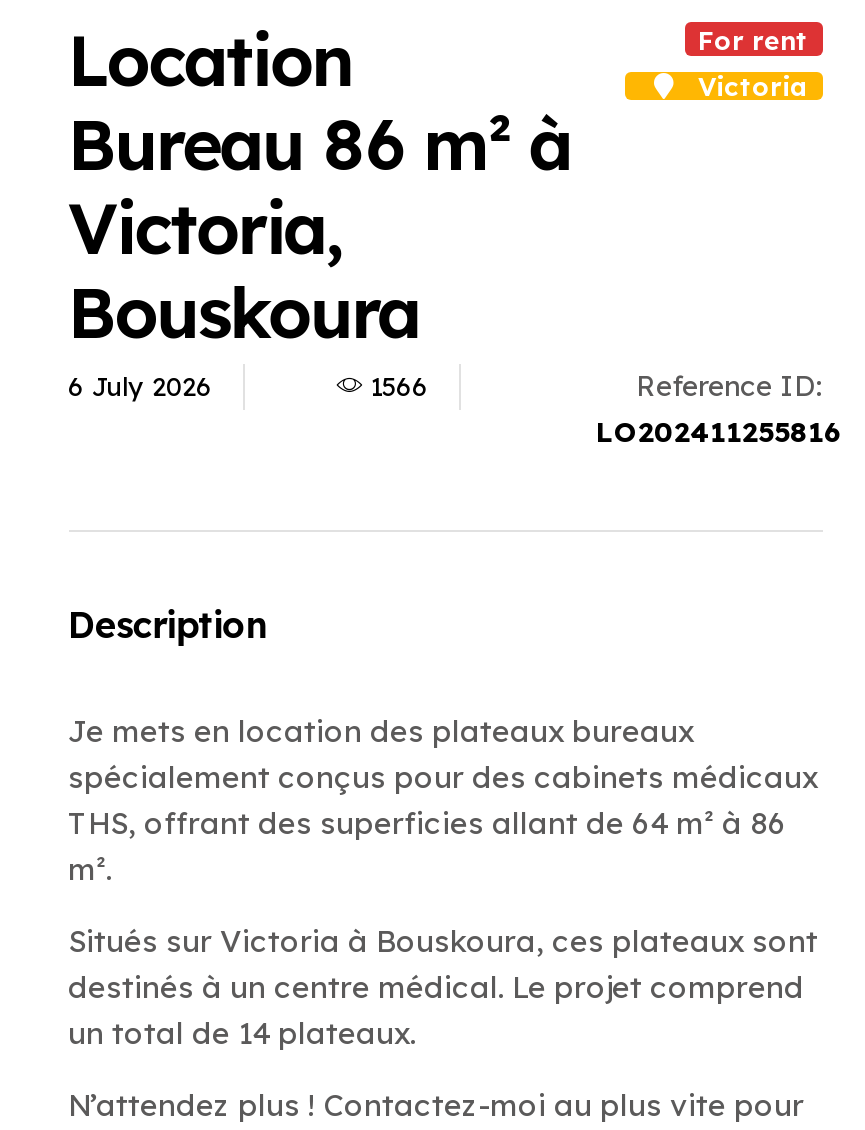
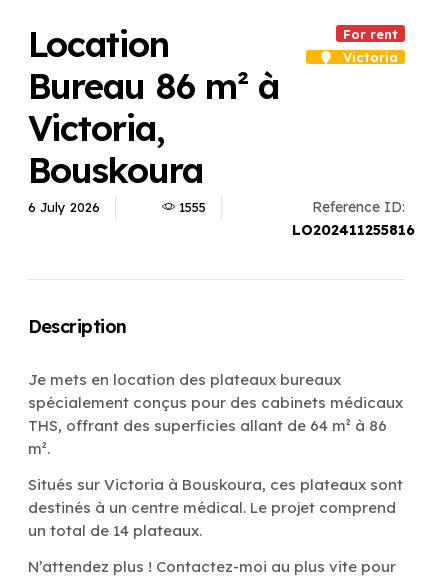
[370,370,428,402] 1566 -> [178,199,205,215] 1555

